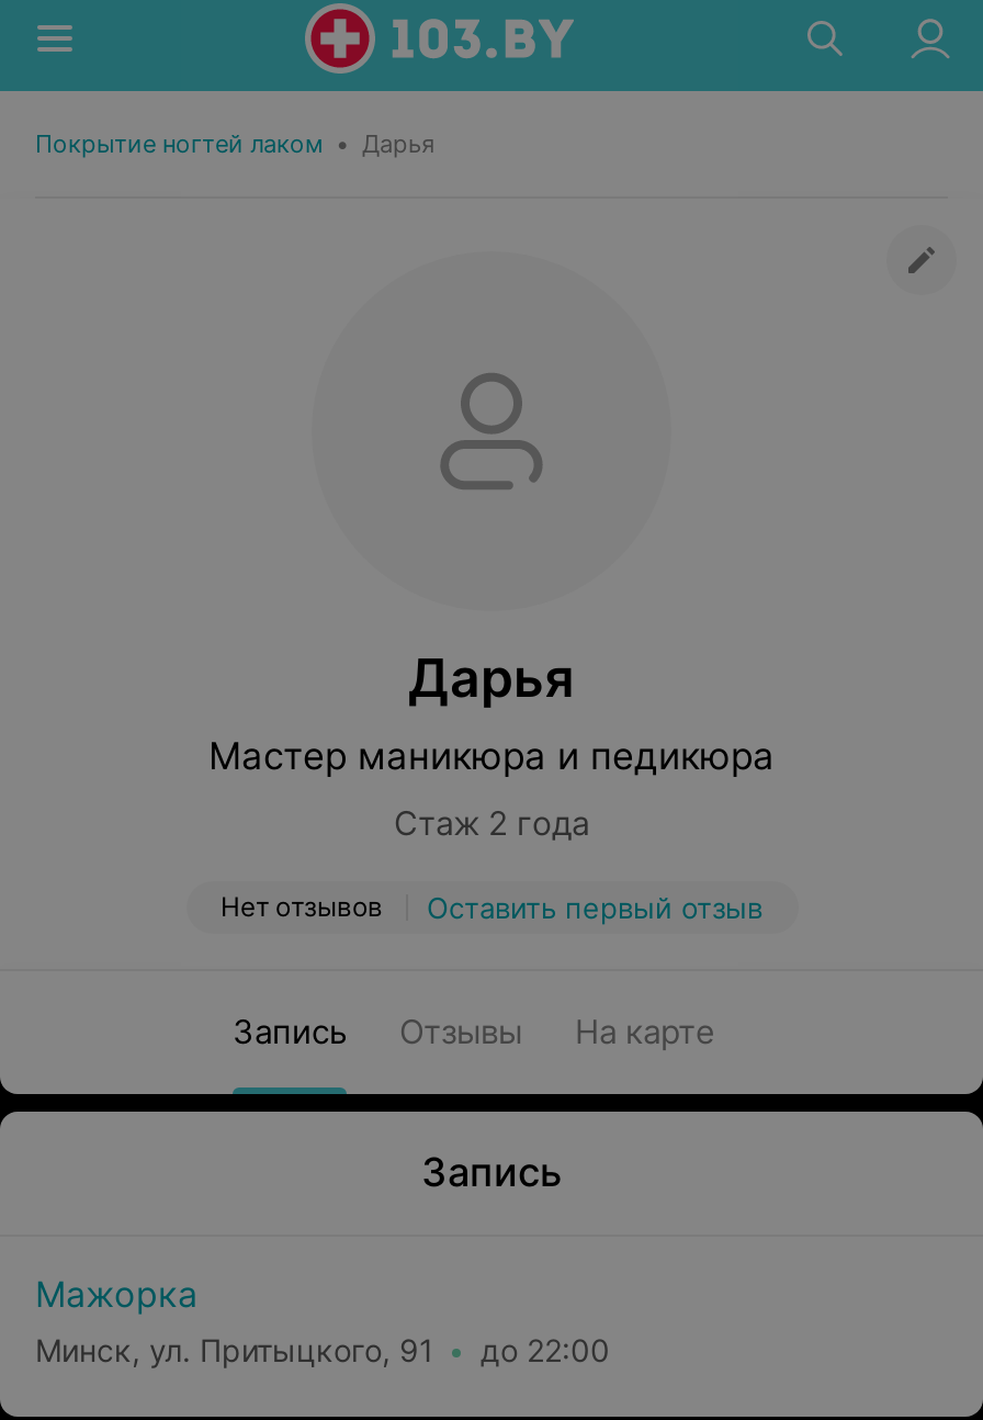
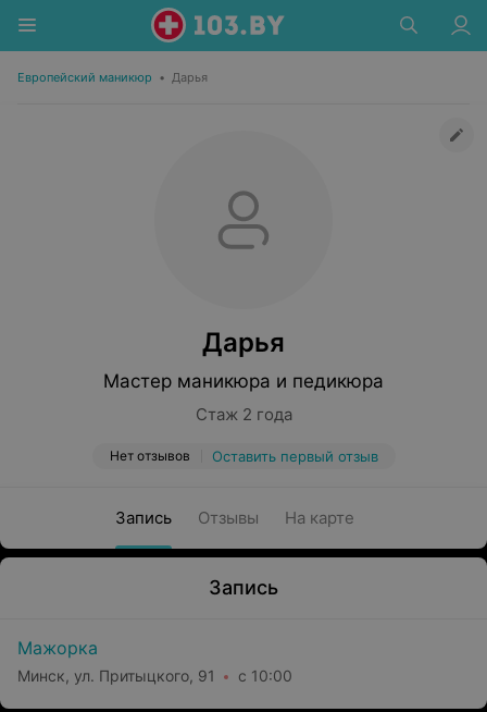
[35,128,434,159] Покрытие ногтей лаком • Дарья -> [17,70,208,85] Европейский маникюр • Дарья
[35,1331,610,1368] Минск, ул. Притыцкого, 91 до 22:00 -> [17,666,292,685] Минск, ул. Притыцкого, 91 с 10:00

